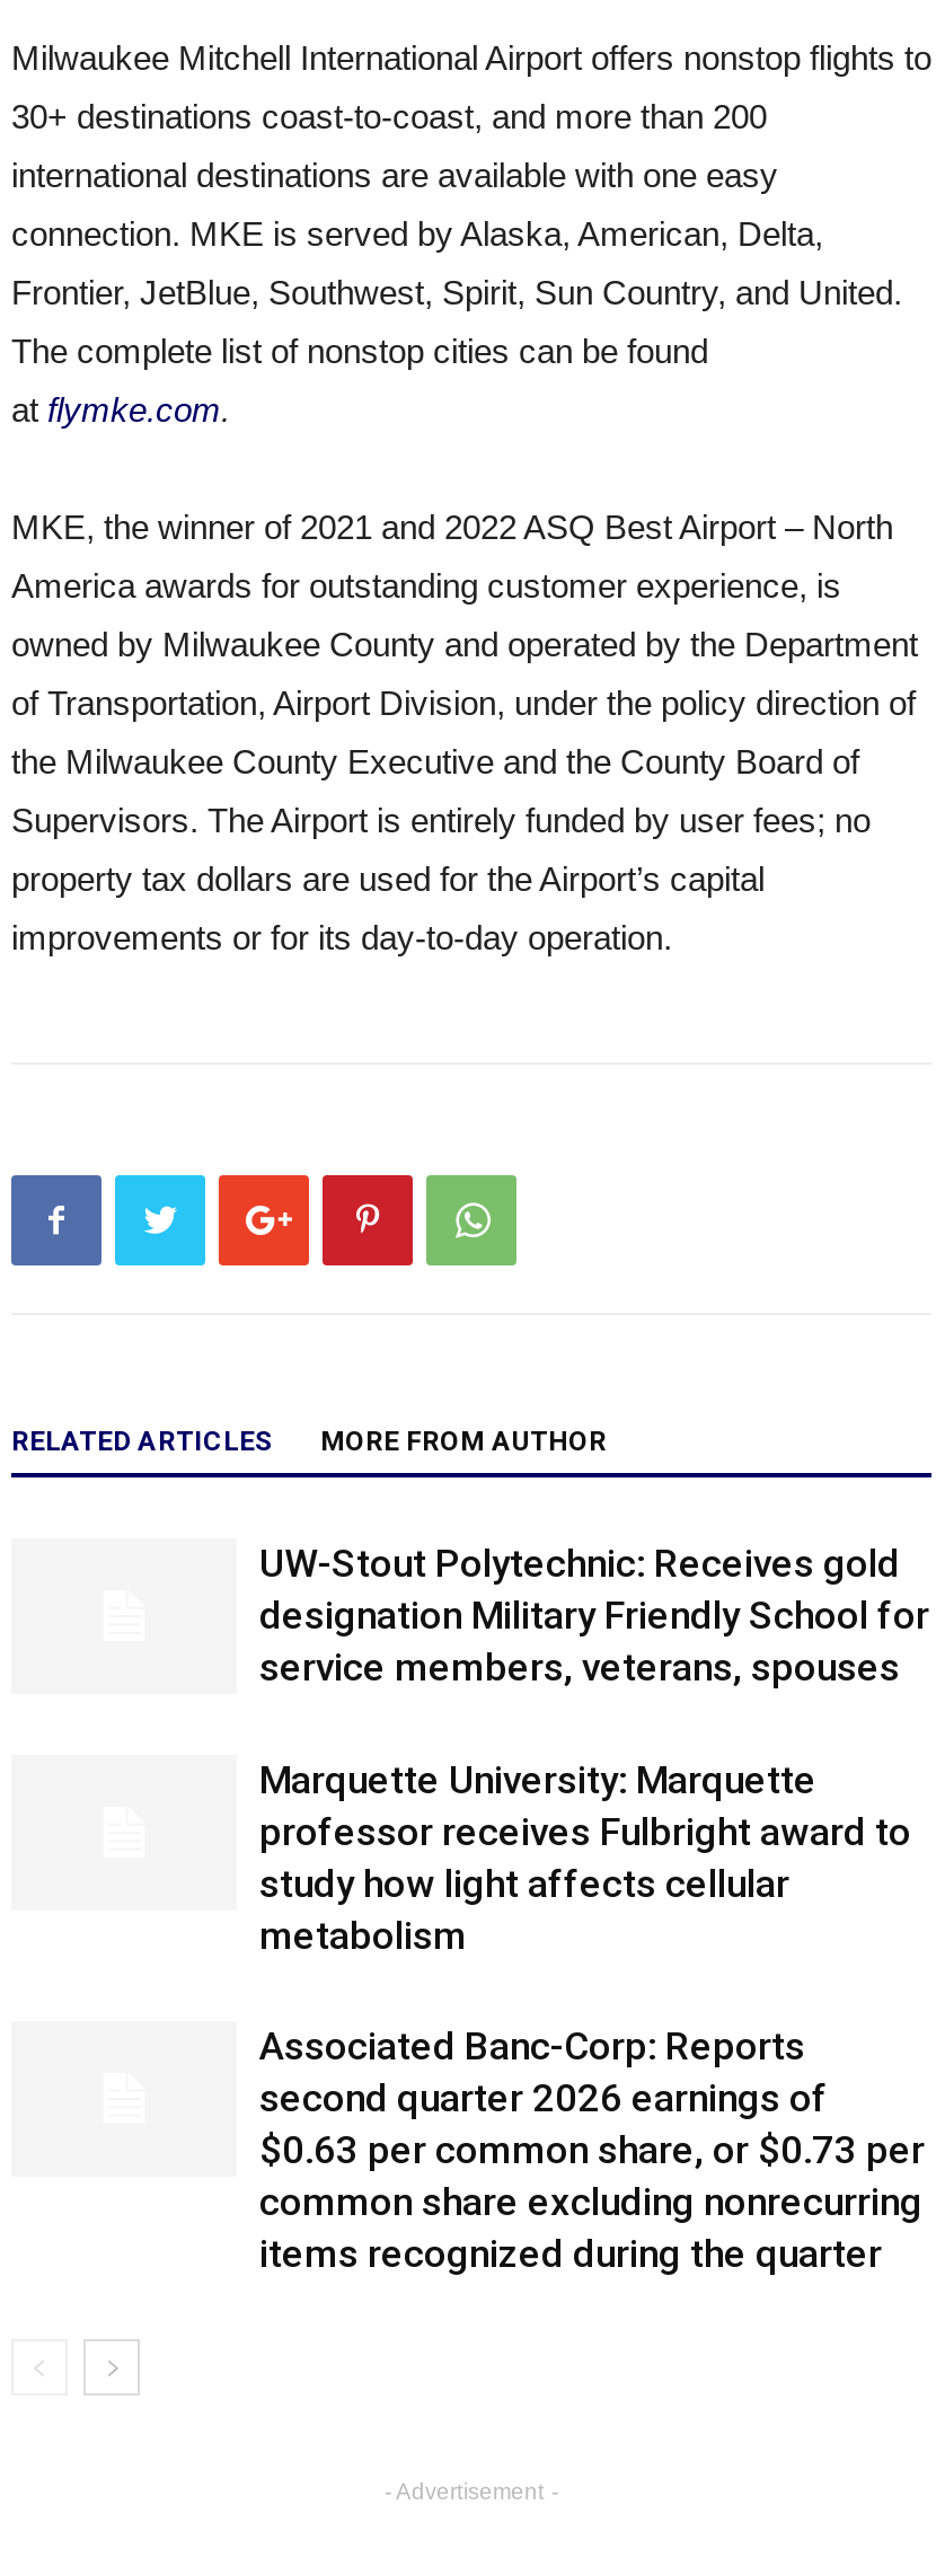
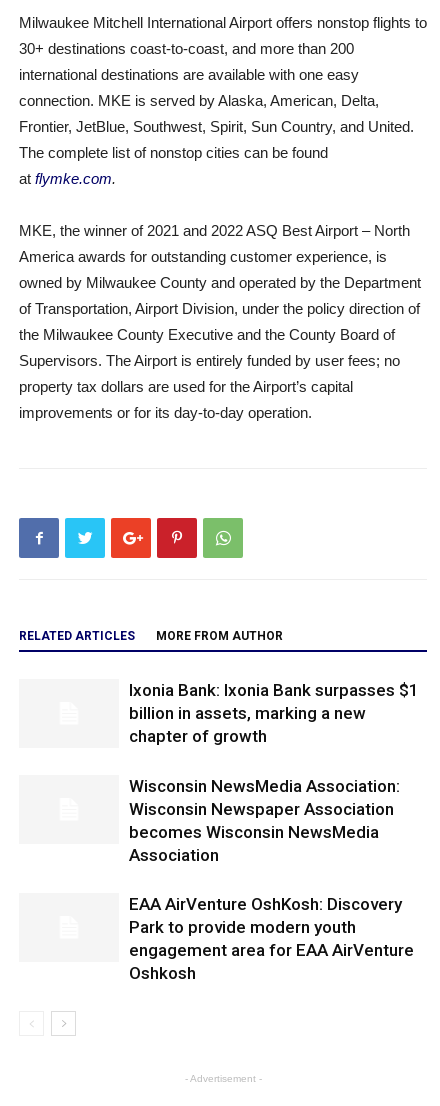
[259,1541,929,1690] UW-Stout Polytechnic: Receives gold | designation Military Friendly School for | service members, veterans, spouses -> [129,680,419,746] Ixonia Bank: Ixonia Bank surpasses $1 | billion in assets, marking a new | chapter of growth
[259,1757,911,1958] Marquette University: Marquette | professor receives Fulbright award to | study how light affects cellular | metabolism -> [129,776,400,865] Wisconsin NewsMedia Association: | Wisconsin Newspaper Association | becomes Wisconsin NewsMedia | Association
[259,2023,925,2276] Associated Banc-Corp: Reports | second quarter 2026 earnings of | $0.63 per common share, or $0.73 per | common share excluding nonrecurring | items recognized during the quarter -> [129,894,414,983] EAA AirVenture OshKosh: Discovery | Park to provide modern youth | engagement area for EAA AirVenture | Oshkosh

